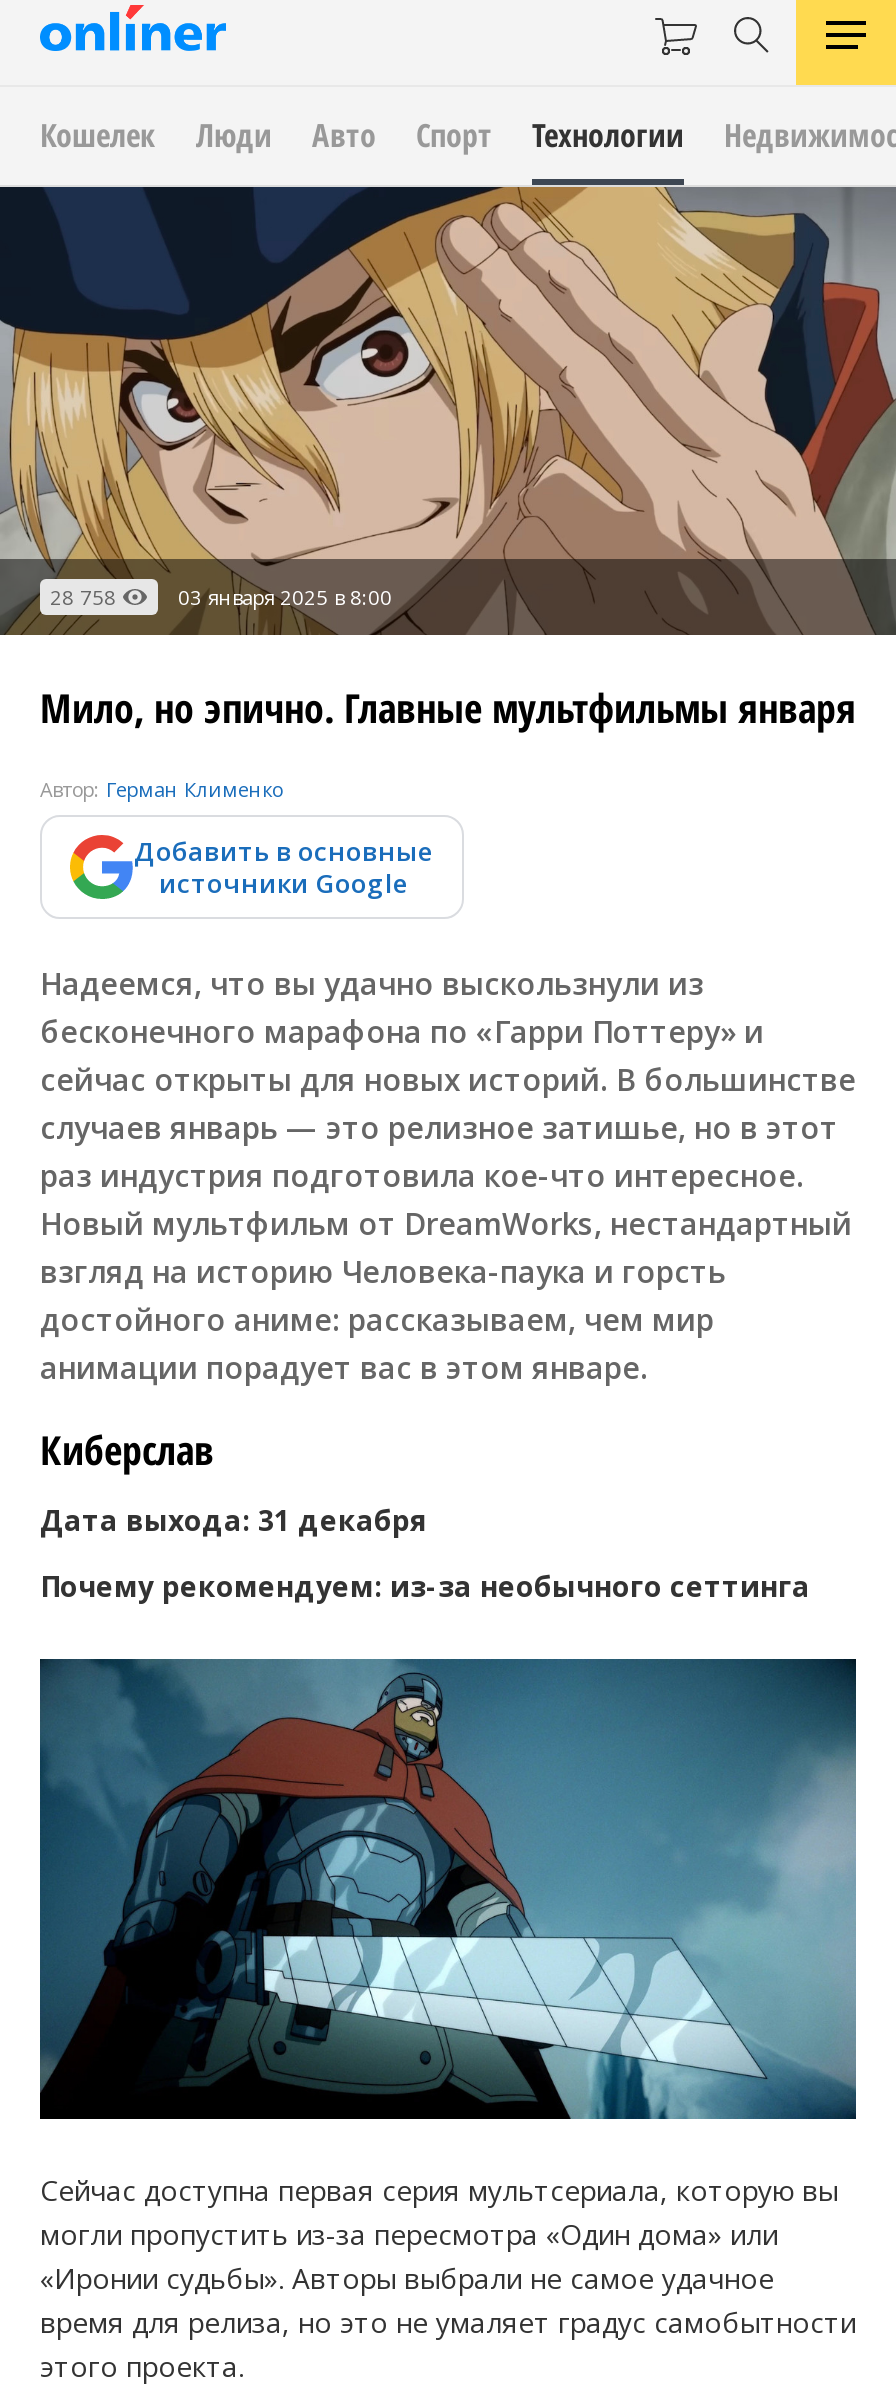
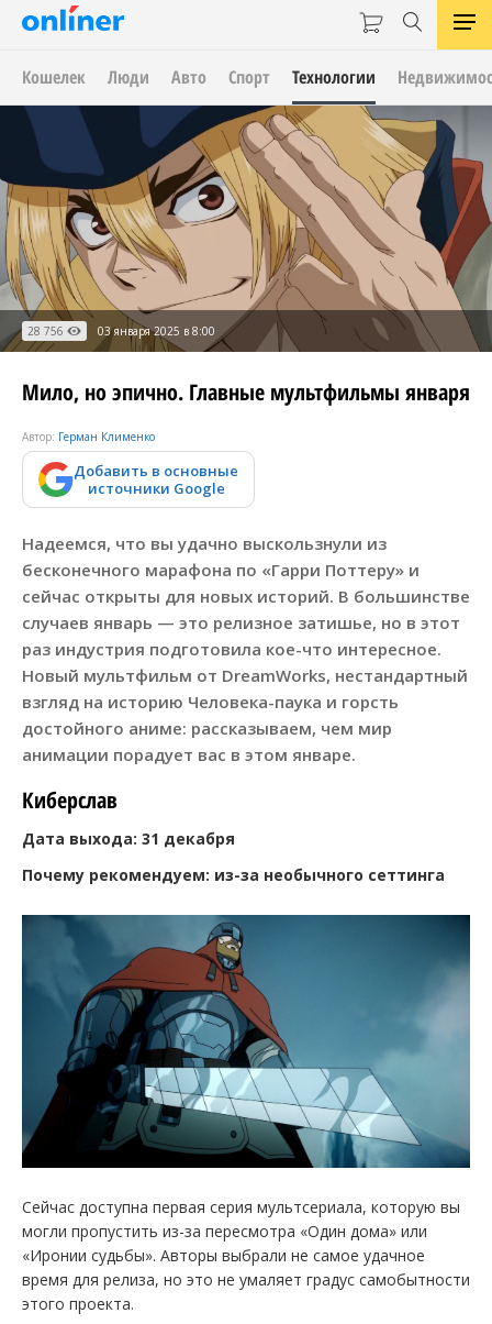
[50,583,392,611] 28 758 03 января 2025 в 8:00 -> [27,323,215,339] 28 756 03 января 2025 в 8:00

